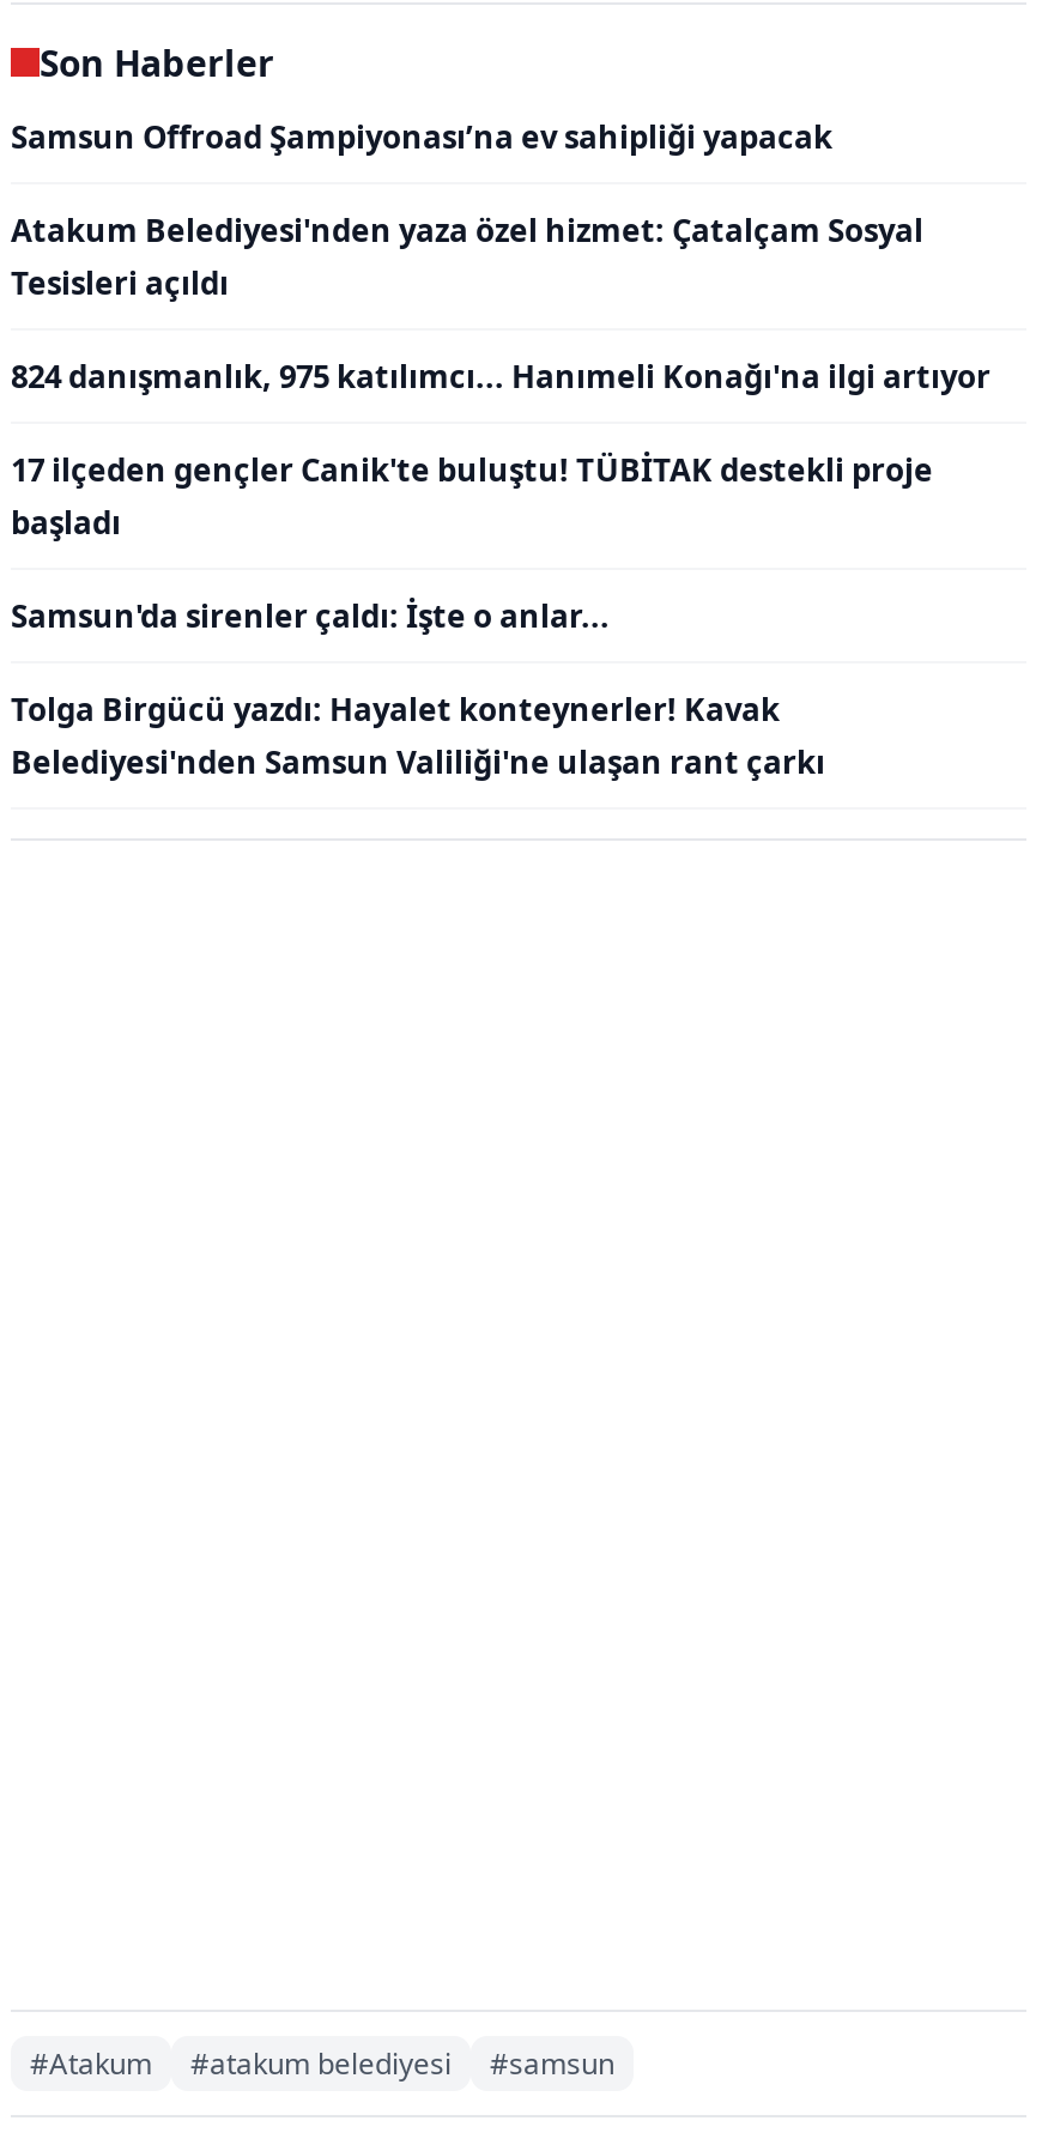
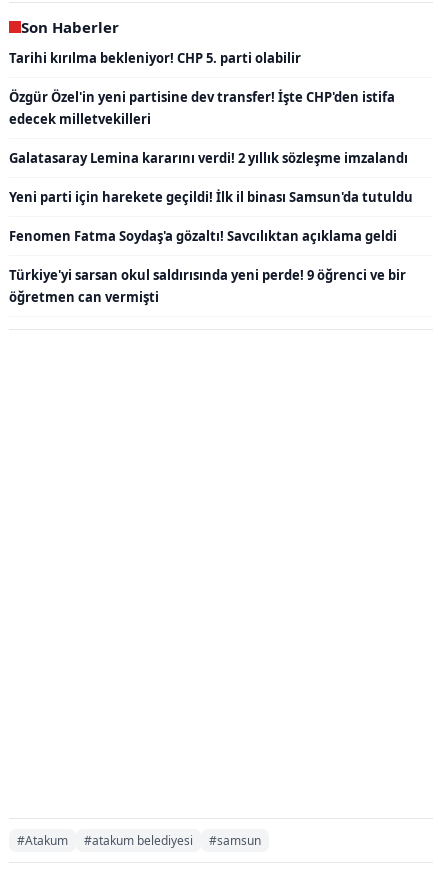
[11,114,832,157] Samsun Offroad Şampiyonası’na ev sahipliği yapacak -> [9,48,301,66] Tarihi kırılma bekleniyor! CHP 5. parti olabilir
[11,207,923,303] Atakum Belediyesi'nden yaza özel hizmet: Çatalçam Sosyal | Tesisleri açıldı -> [9,87,395,127] Özgür Özel'in yeni partisine dev transfer! İşte CHP'den istifa | edecek milletvekilleri
[11,353,990,396] 824 danışmanlık, 975 katılımcı... Hanımeli Konağı'na ilgi artıyor -> [9,148,408,166] Galatasaray Lemina kararını verdi! 2 yıllık sözleşme imzalandı
[11,447,933,543] 17 ilçeden gençler Canik'te buluştu! TÜBİTAK destekli proje | başladı -> [9,187,413,205] Yeni parti için harekete geçildi! İlk il binası Samsun'da tutuldu
[11,593,610,636] Samsun'da sirenler çaldı: İşte o anlar... -> [9,226,397,244] Fenomen Fatma Soydaş'a gözaltı! Savcılıktan açıklama geldi
[11,686,825,782] Tolga Birgücü yazdı: Hayalet konteynerler! Kavak | Belediyesi'nden Samsun Valiliği'ne ulaşan rant çarkı -> [9,265,406,305] Türkiye'yi sarsan okul saldırısında yeni perde! 9 öğrenci ve bir | öğretmen can vermişti

